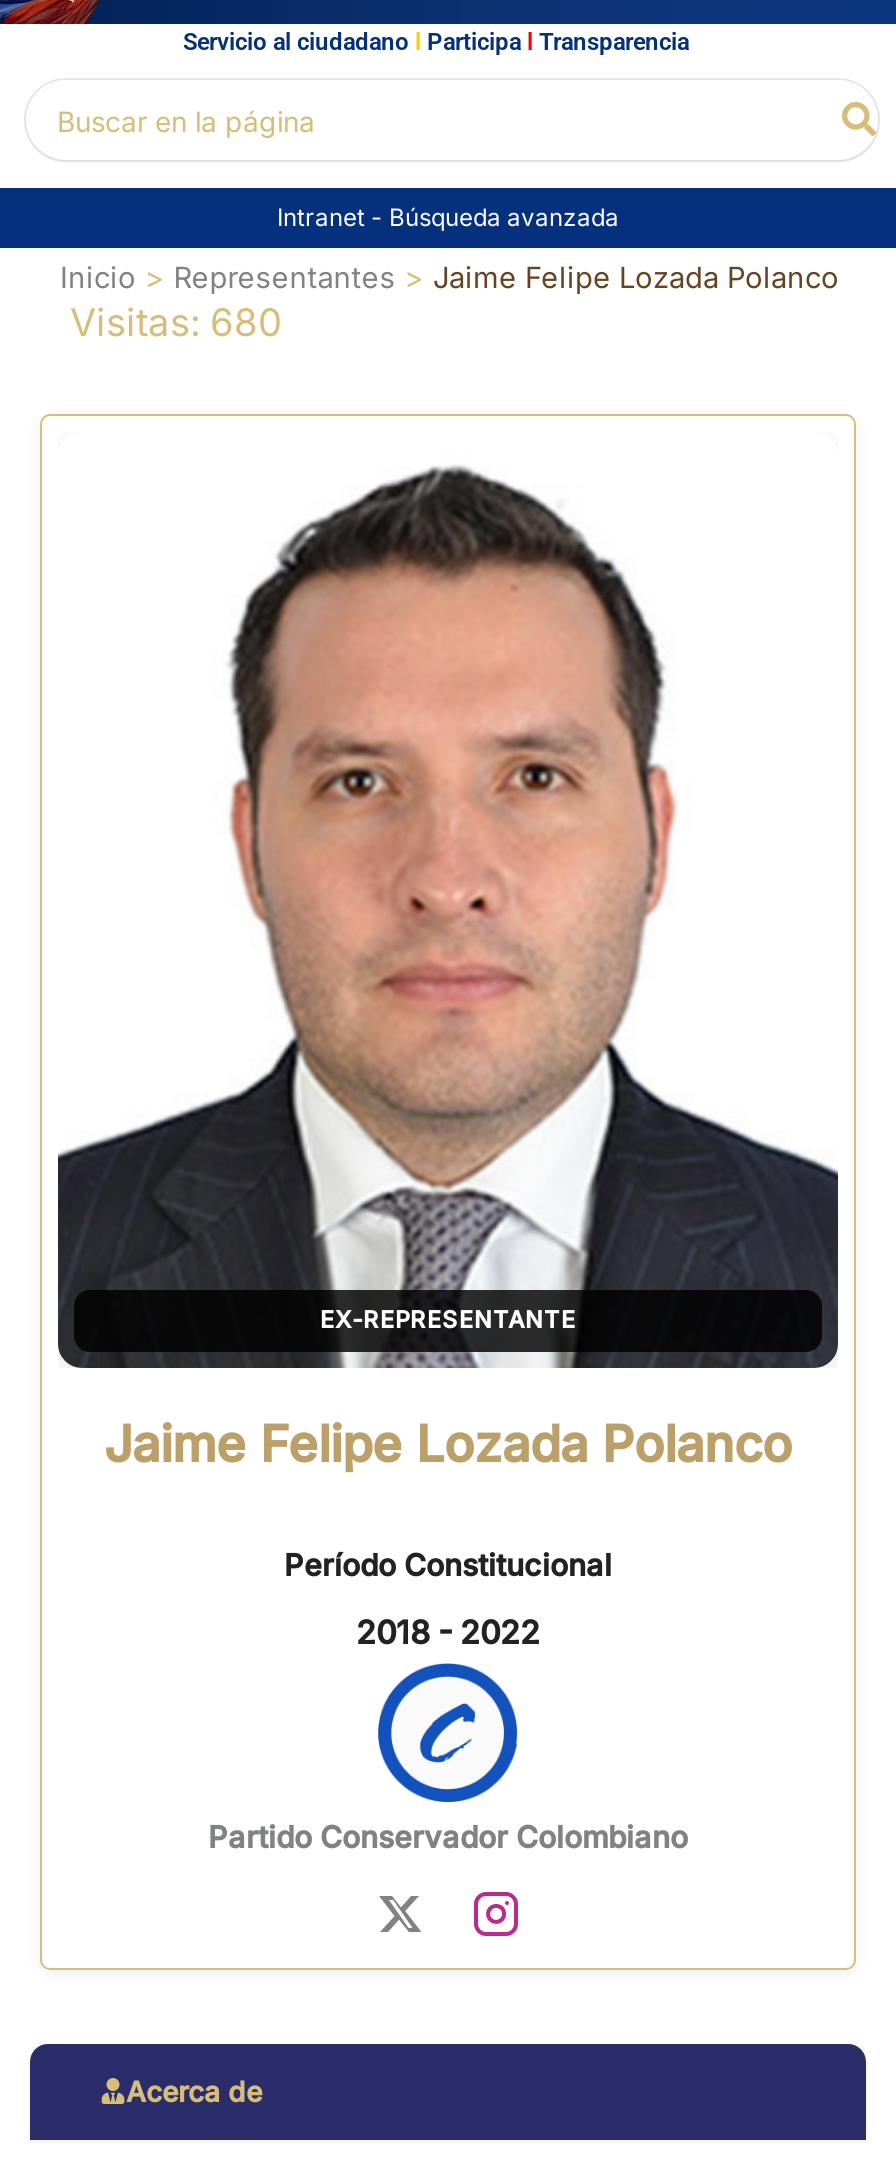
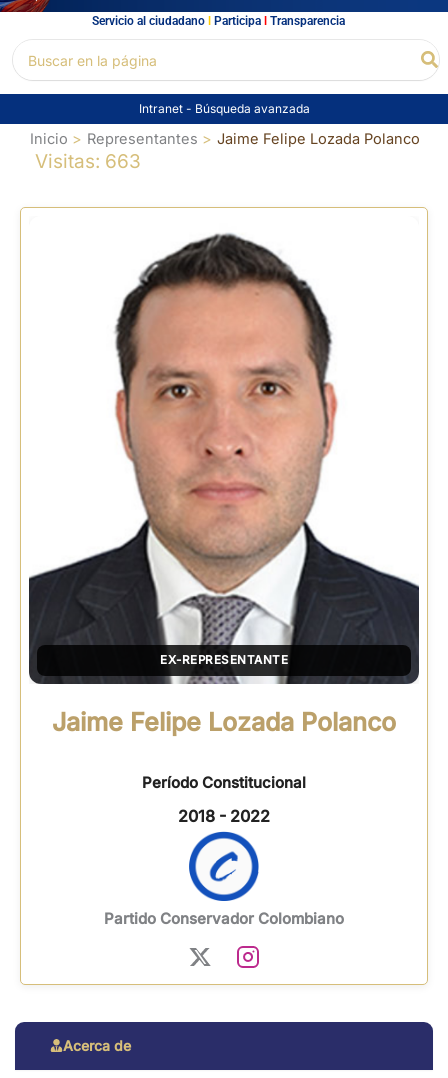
[70,299,282,345] Visitas: 680 -> [35,150,141,173] Visitas: 663

